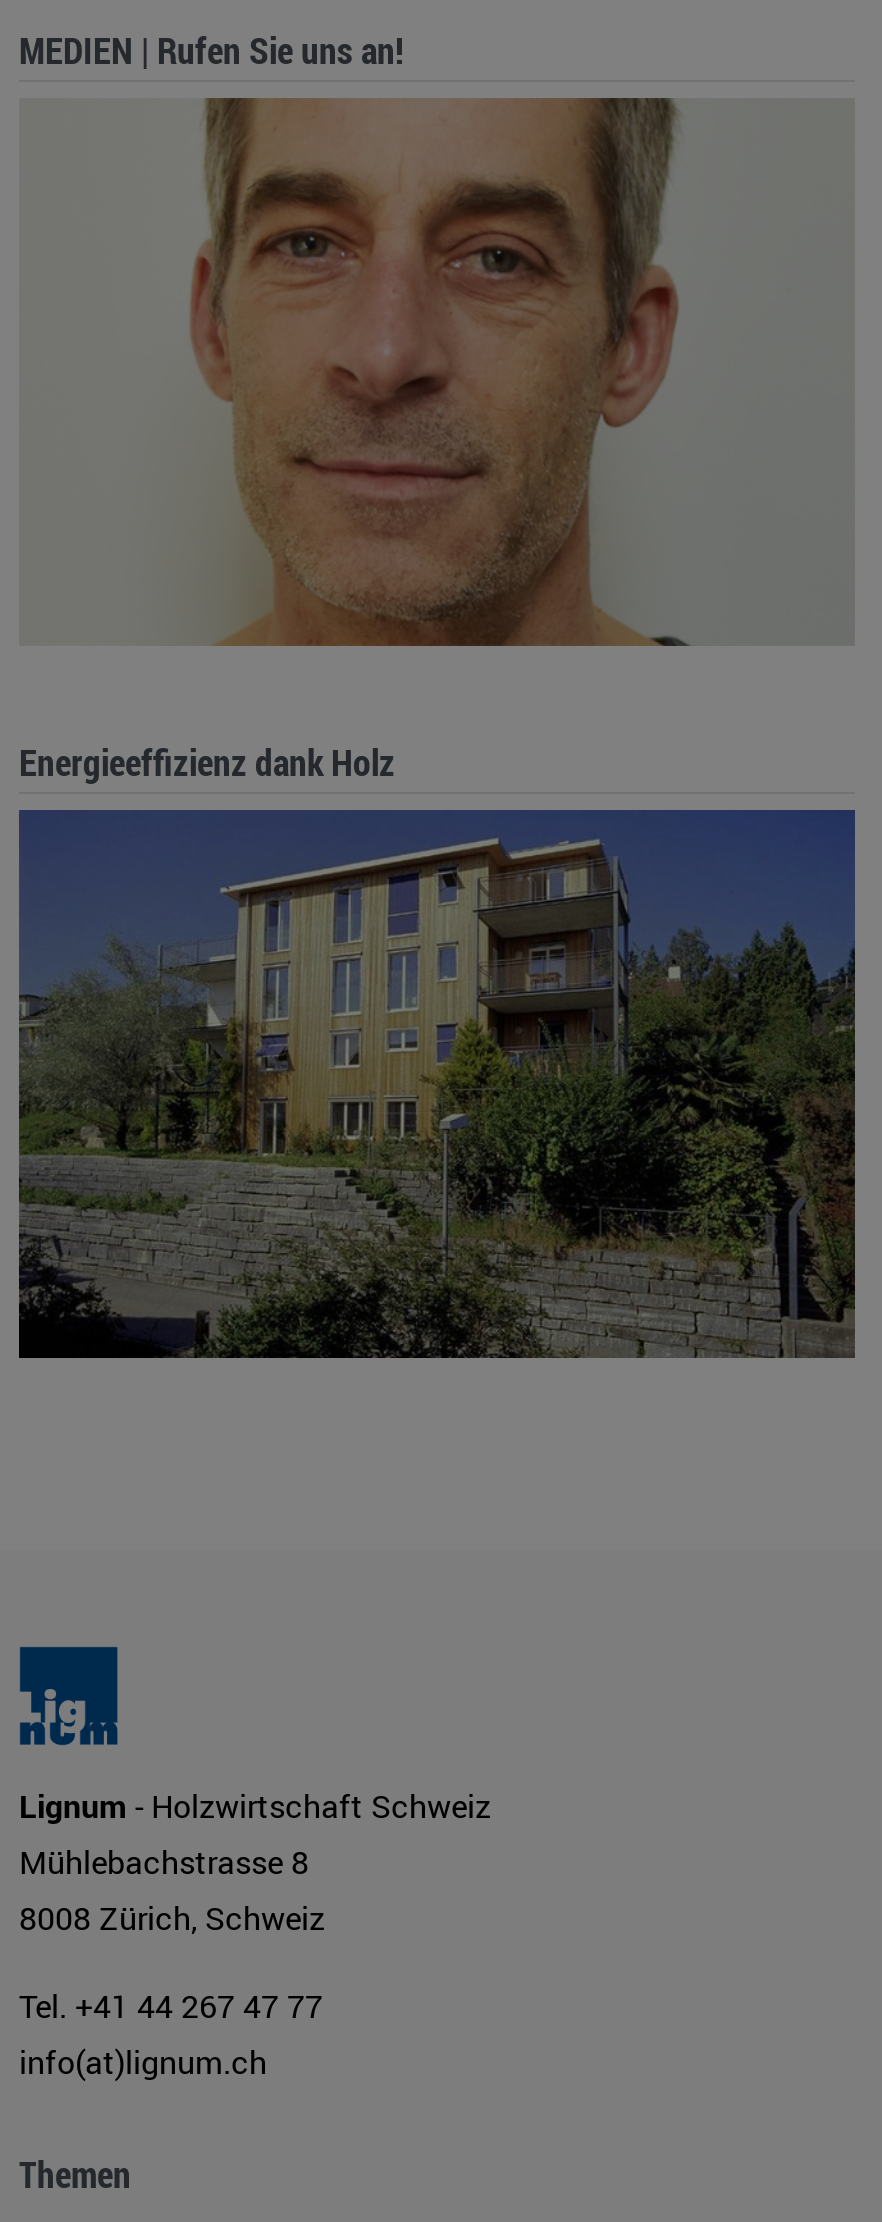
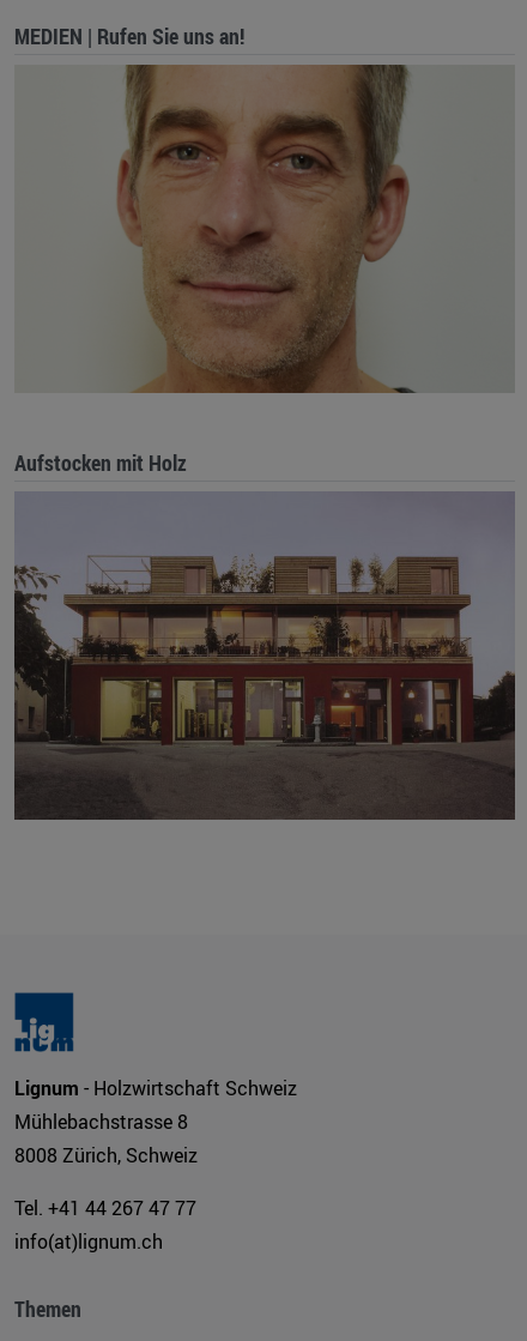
[19,738,395,786] Energieeffizienz dank Holz -> [14,448,187,477] Aufstocken mit Holz
[17,810,857,1360] [image] -> [13,493,515,821] [image]

